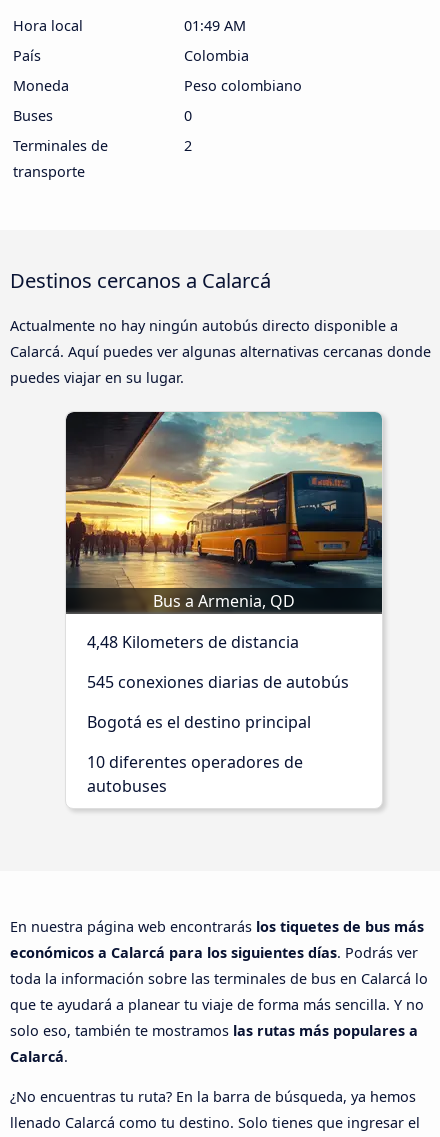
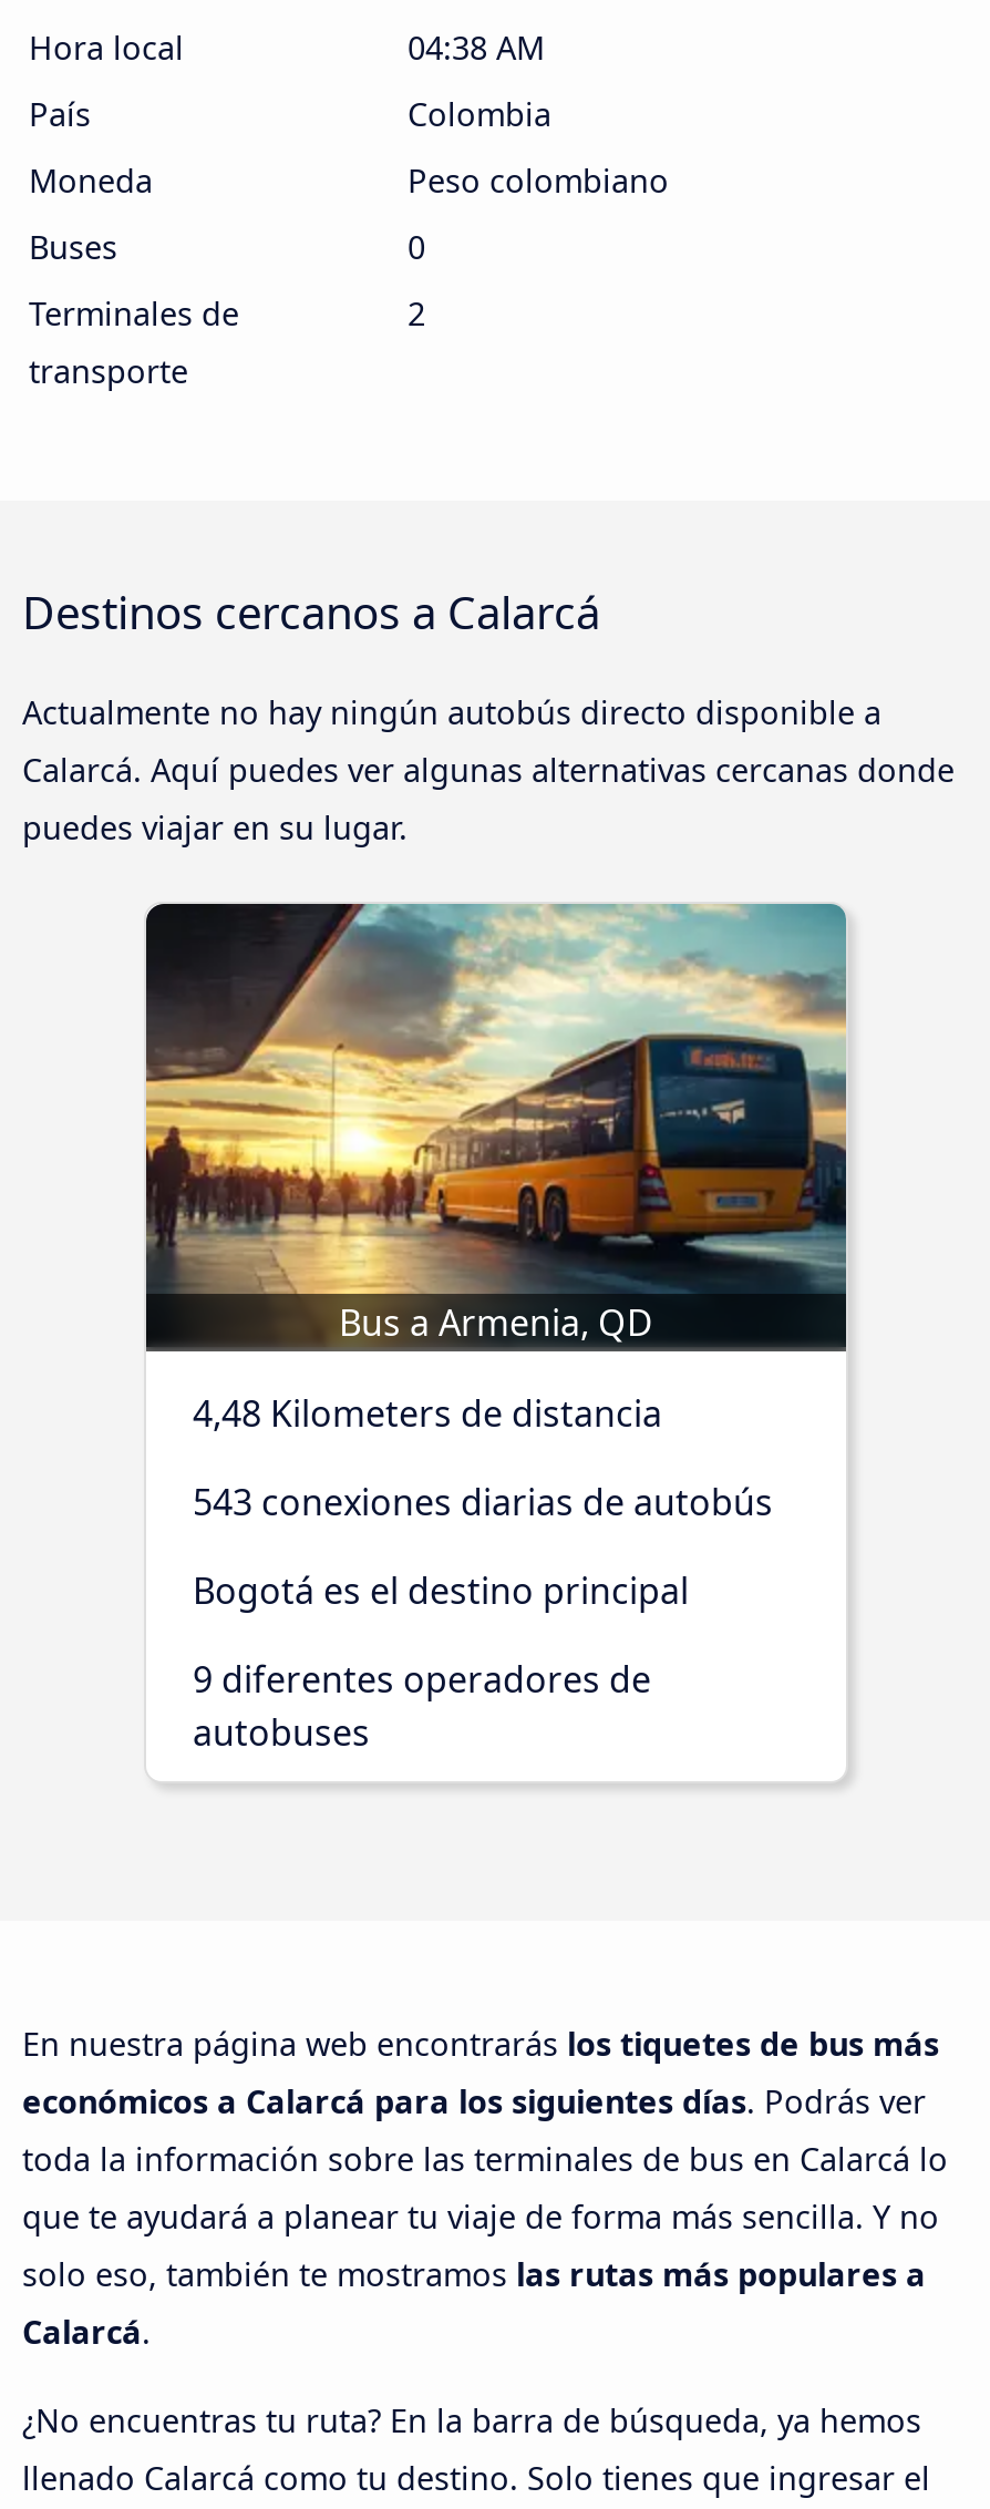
[184,16,246,35] 01:49 AM -> [408,26,545,68] 04:38 AM
[87,671,349,693] 545 conexiones diarias de autobús -> [193,1478,773,1526] 543 conexiones diarias de autobús
[87,751,303,773] 10 diferentes operadores de -> [193,1655,651,1704] 9 diferentes operadores de

